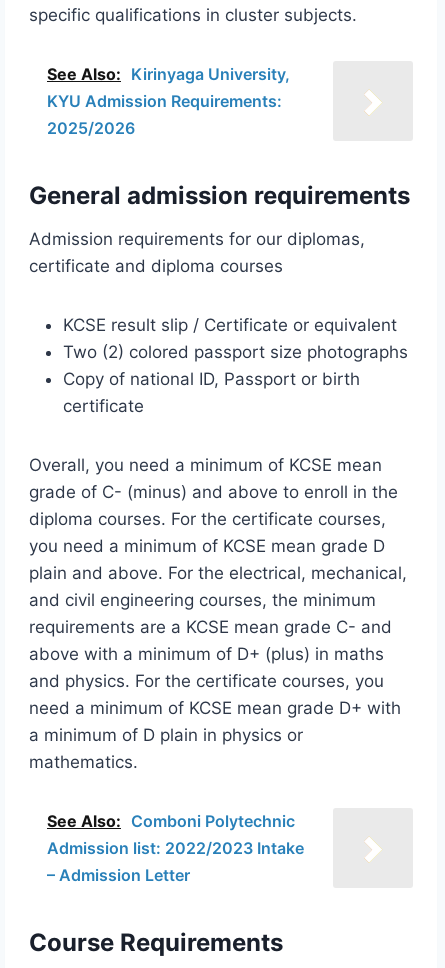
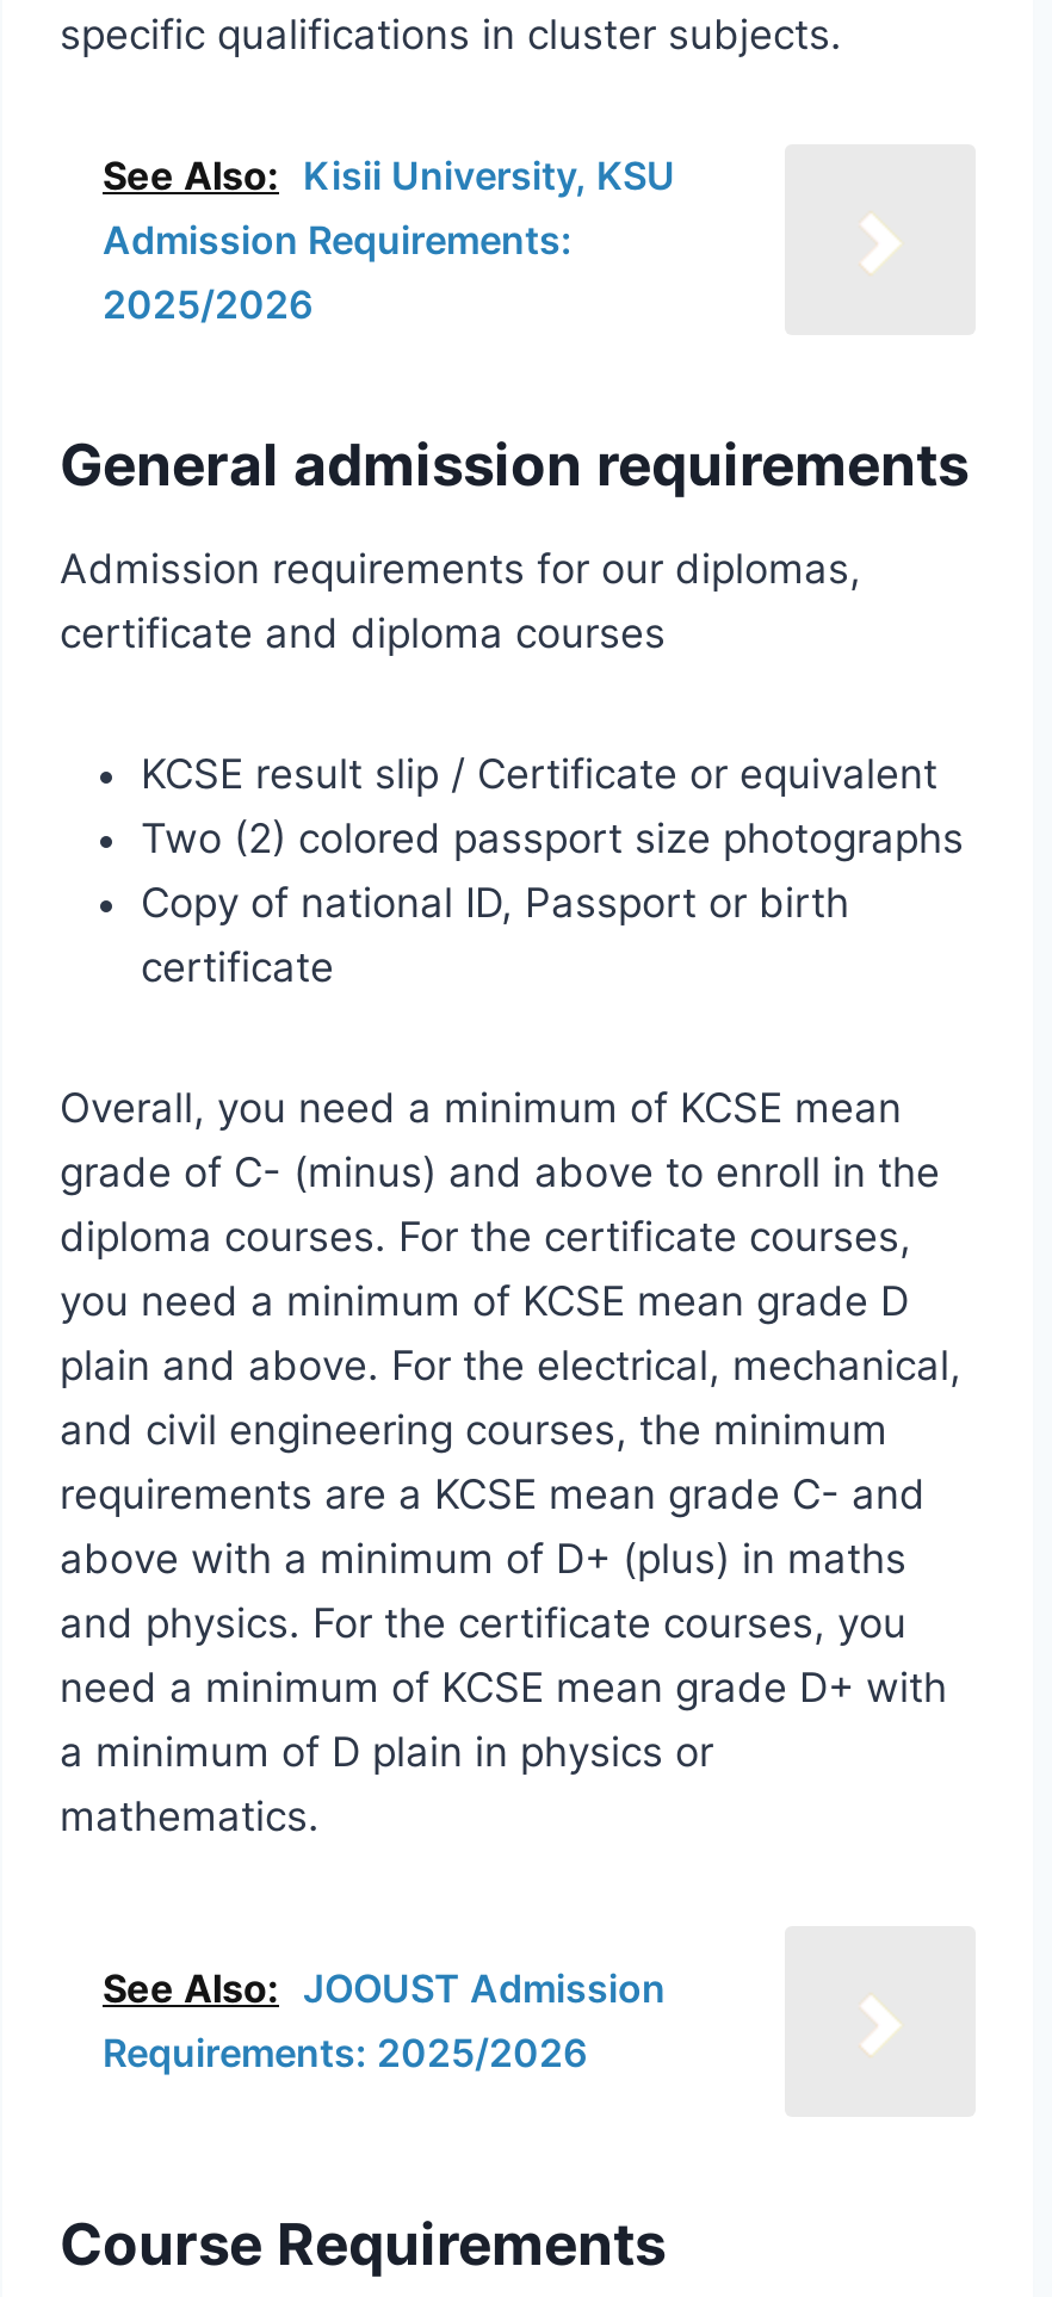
[47,64,290,111] See Also: Kirinyaga University, | KYU Admission Requirements: -> [103,151,675,263] See Also: Kisii University, KSU | Admission Requirements:
[47,811,304,885] See Also: Comboni Polytechnic | Admission list: 2022/2023 Intake | – Admission Letter -> [103,1964,666,2076] See Also: JOOUST Admission | Requirements: 2025/2026

